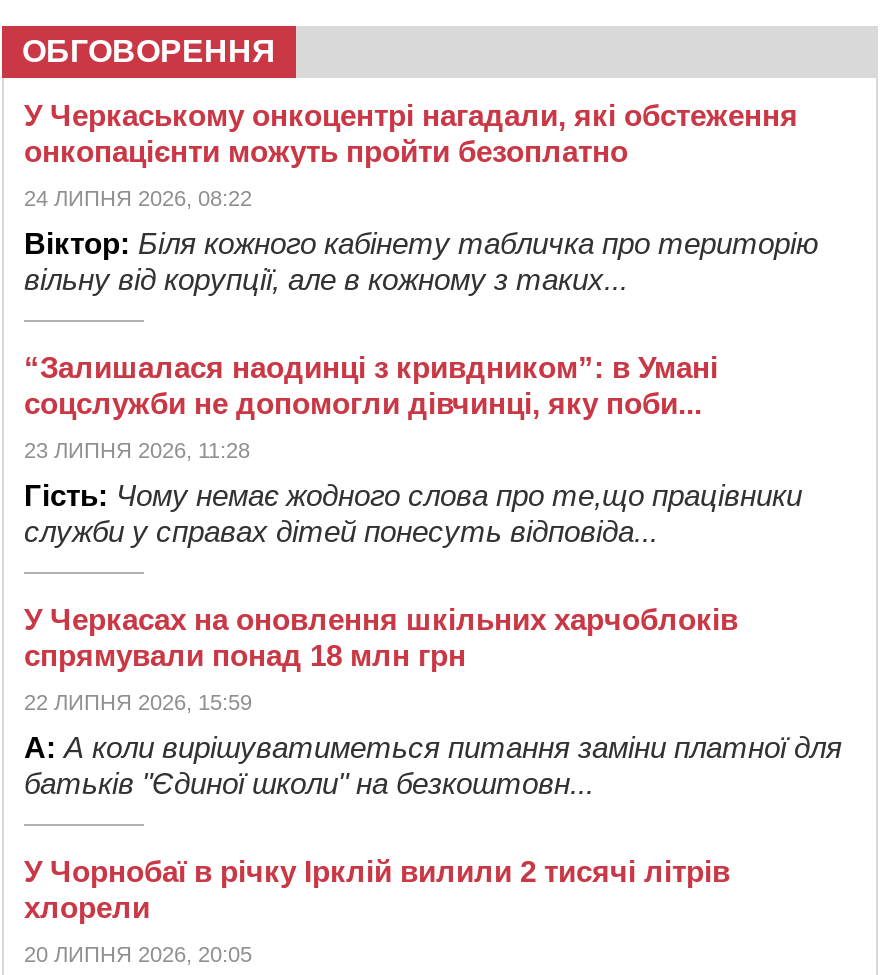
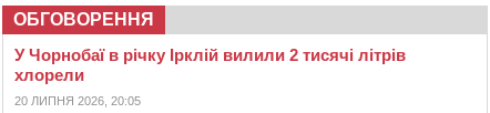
[24,98,842,800] У Черкаському онкоцентрі нагадали, які обстеження | онкопацієнти можуть пройти безоплатно | 24 ЛИПНЯ 2026, 08:22 | Віктор: Біля кожного кабінету табличка про територію | вільну від корупції, але в кожному з таких... | “Залишалася наодинці з кривдником”: в Умані | соцслужби не допомогли дівчинці, яку поби... | 23 ЛИПНЯ 2026, 11:28 | Гість: Чому немає жодного слова про те,що працівники | служби у справах дітей понесуть відповіда... | У Черкасах на оновлення шкільних харчоблоків | спрямували понад 18 млн грн | 22 ЛИПНЯ 2026, 15:59 | А: А коли вирішуватиметься питання заміни платної для | батьків "Єдиної школи" на безкоштовн... -> none

